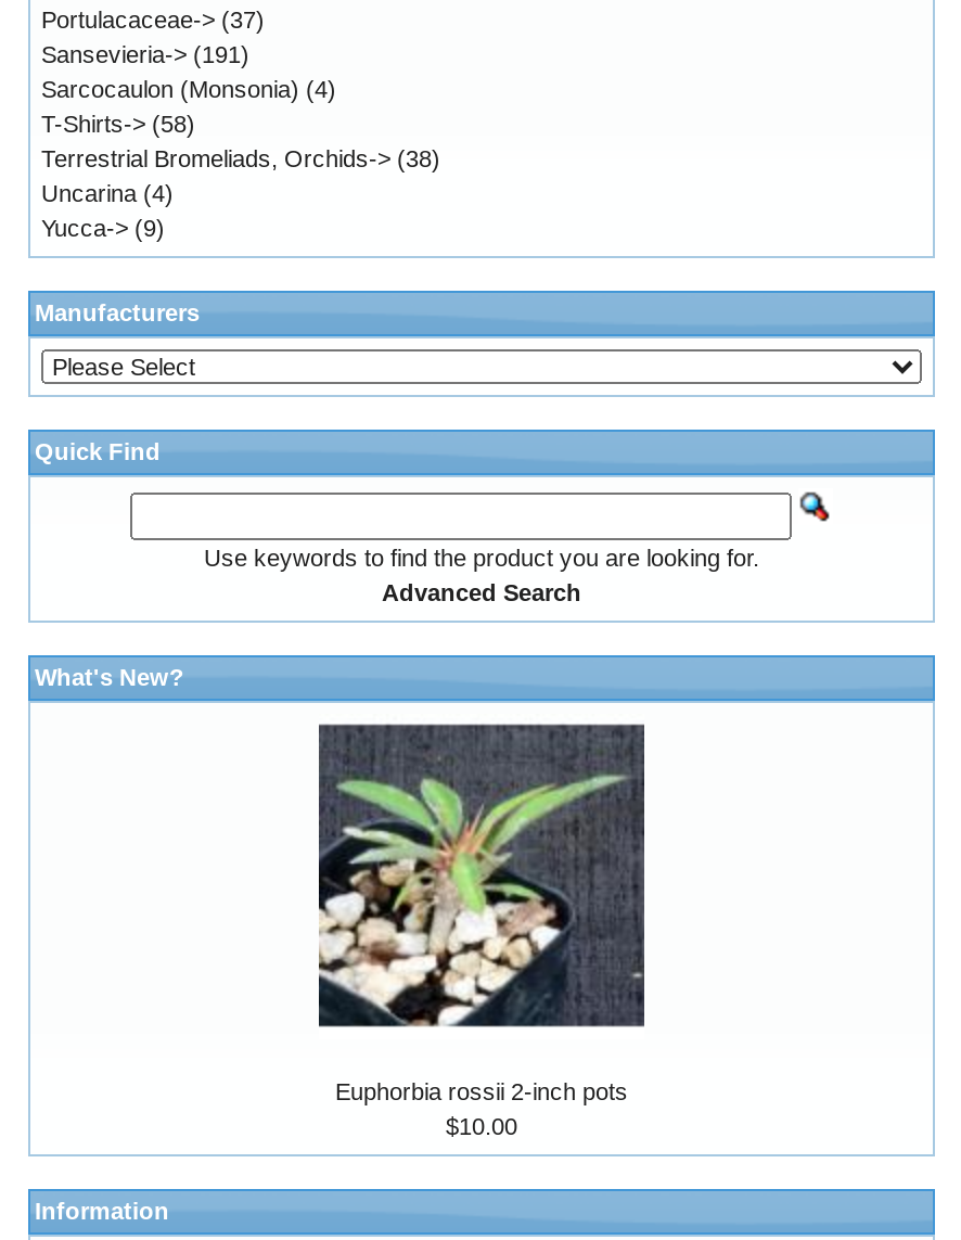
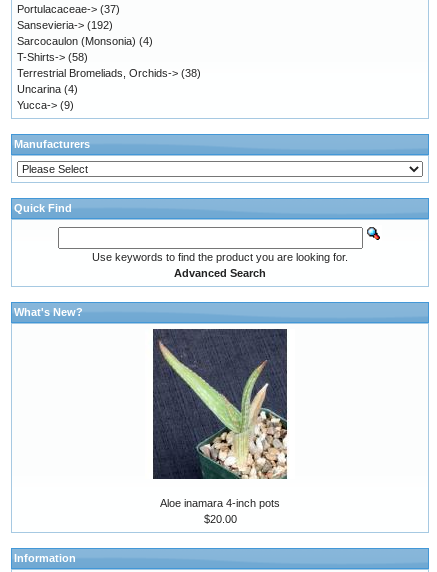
[41,41,249,67] Sansevieria-> (191) -> [17,19,113,31] Sansevieria-> (192)
[317,714,646,1104] [image] | Euphorbia rossii 2-inch pots -> [145,328,295,509] [image] | Aloe inamara 4-inch pots
[446,1113,517,1139] $10.00 -> [203,513,236,525] $20.00

